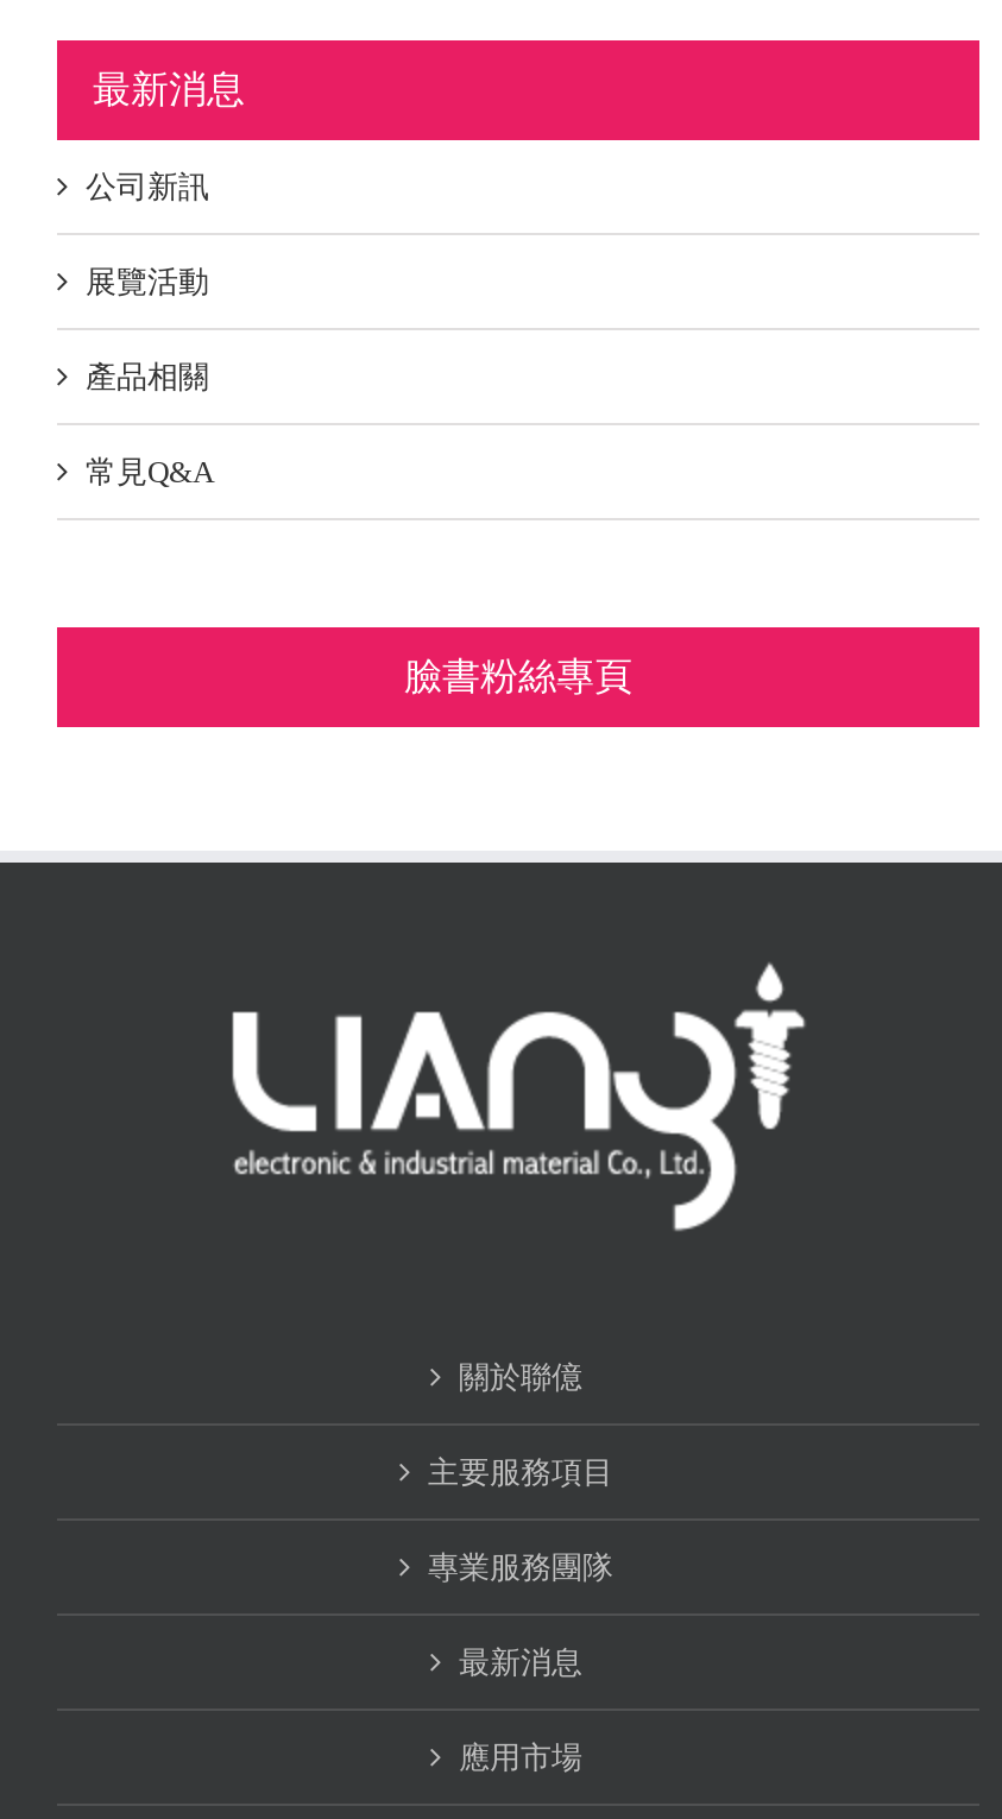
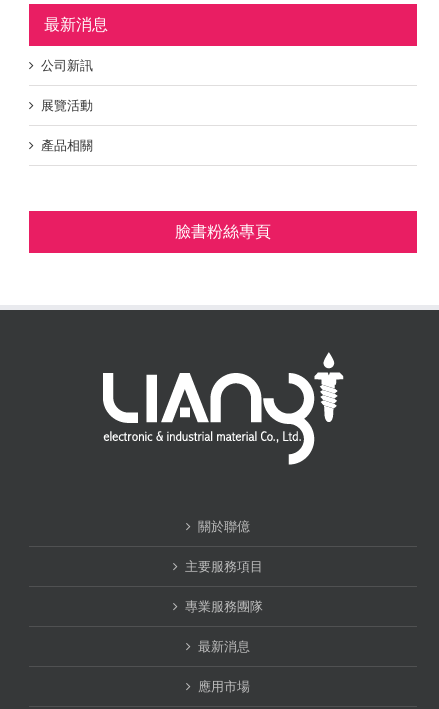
[86,453,214,489] 常見Q&A -> none

